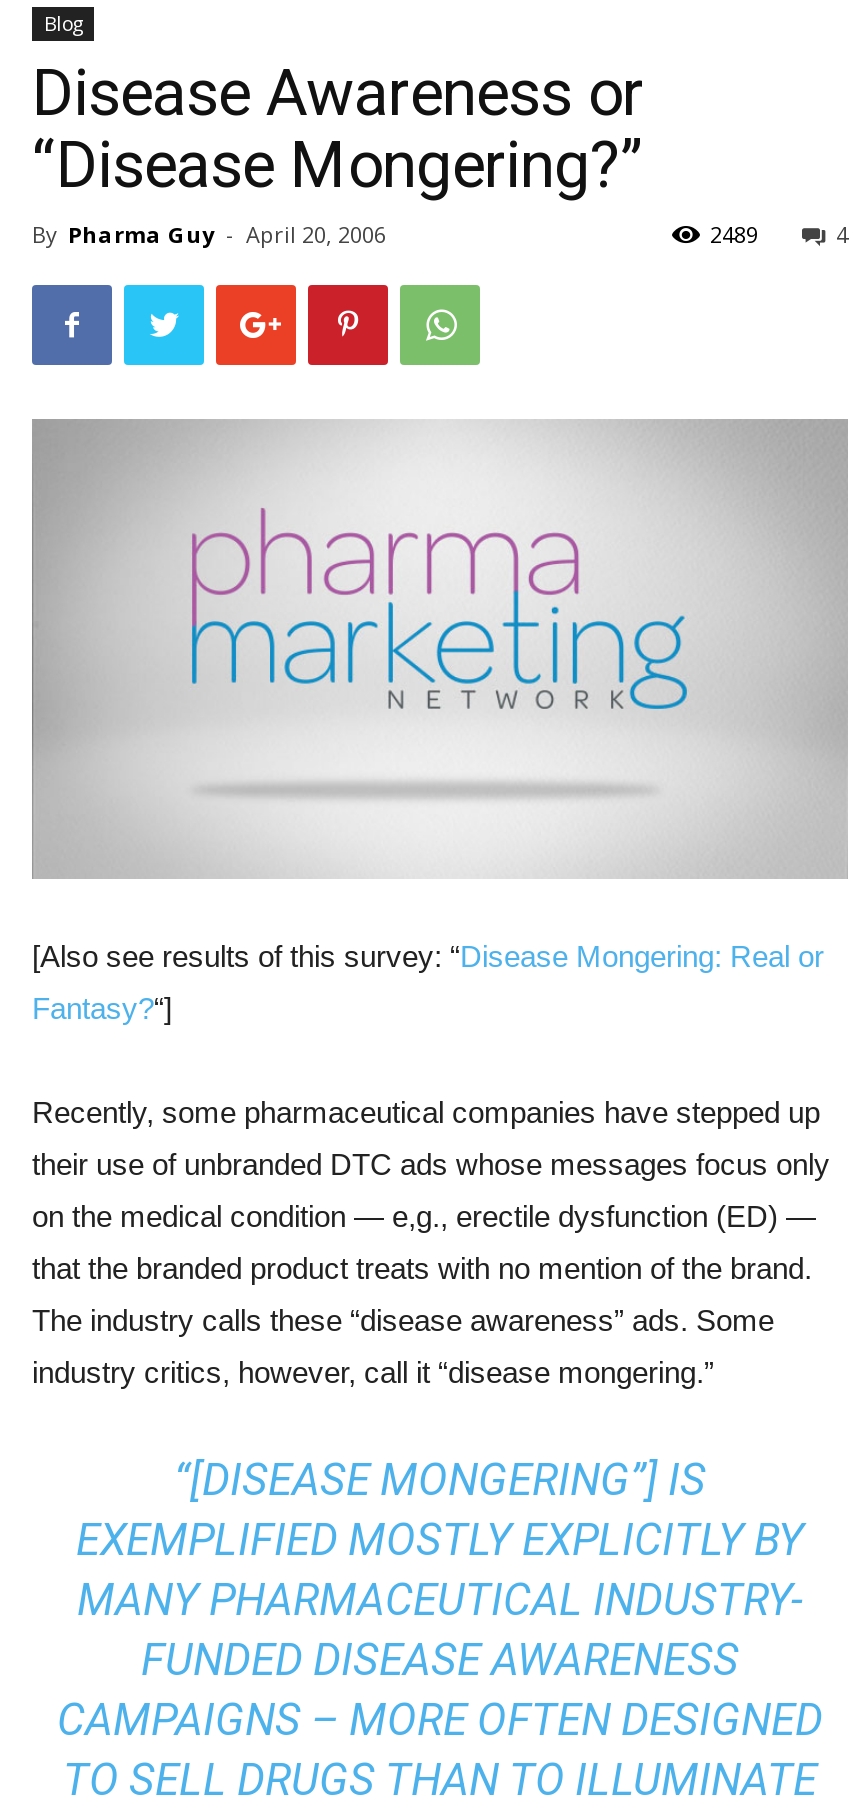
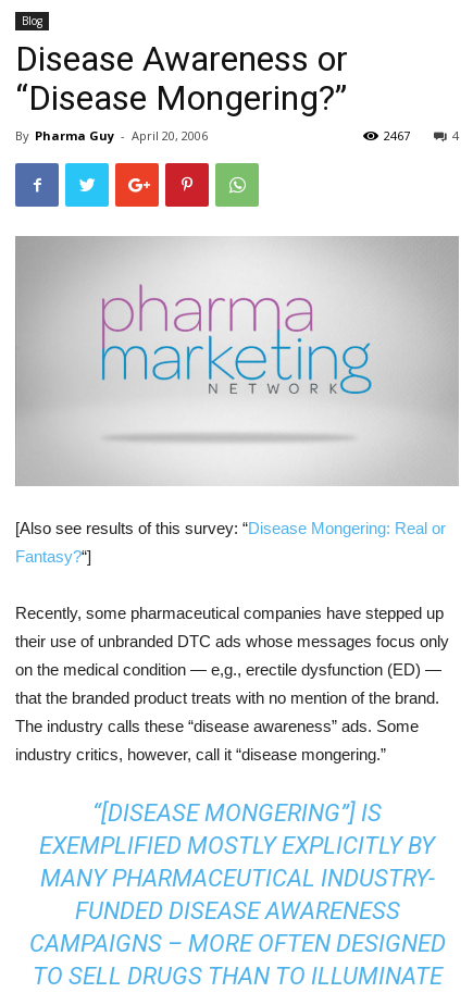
[710,219,758,249] 2489 -> [384,127,410,144] 2467

